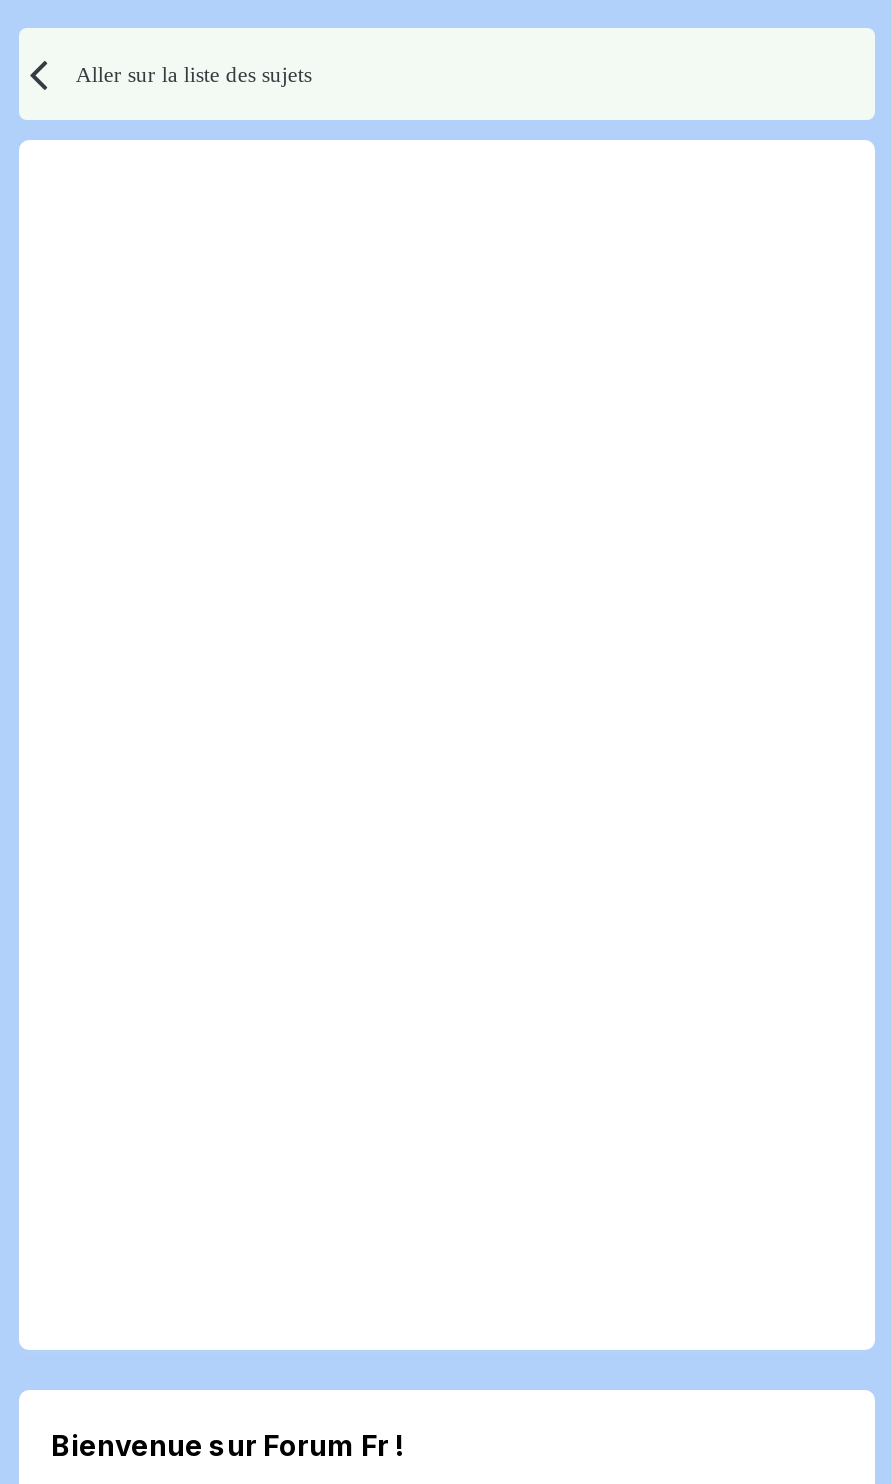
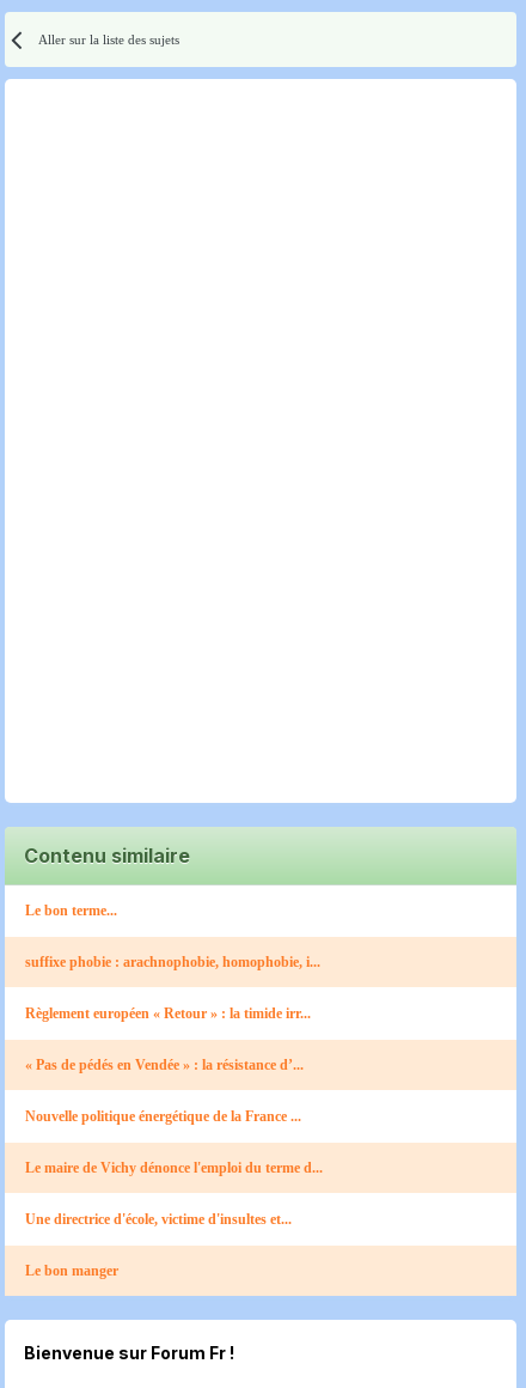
none -> [24,844,323,1280] Contenu similaire | Le bon terme... | suffixe phobie : arachnophobie, homophobie, i... | Règlement européen « Retour » : la timide irr... | « Pas de pédés en Vendée » : la résistance d’... | Nouvelle politique énergétique de la France ... | Le maire de Vichy dénonce l'emploi du terme d... | Une directrice d'école, victime d'insultes et... | Le bon manger

